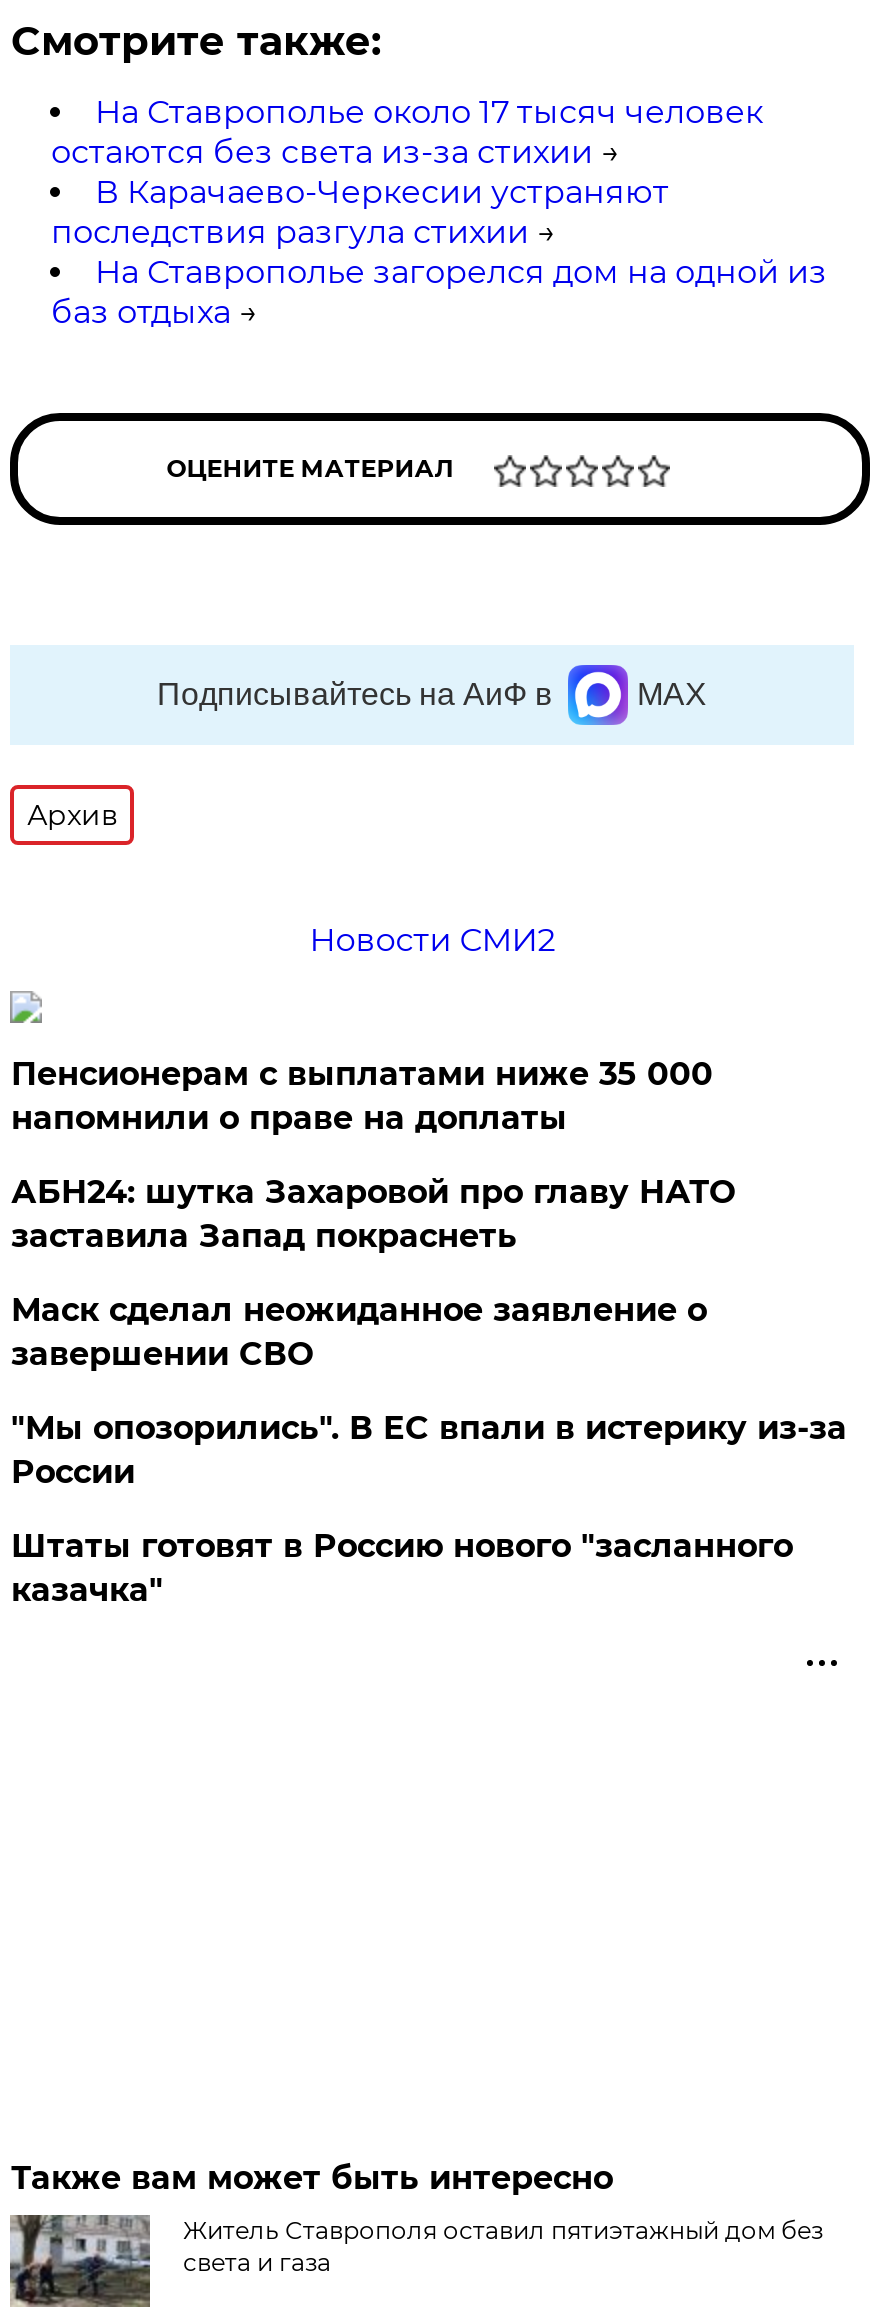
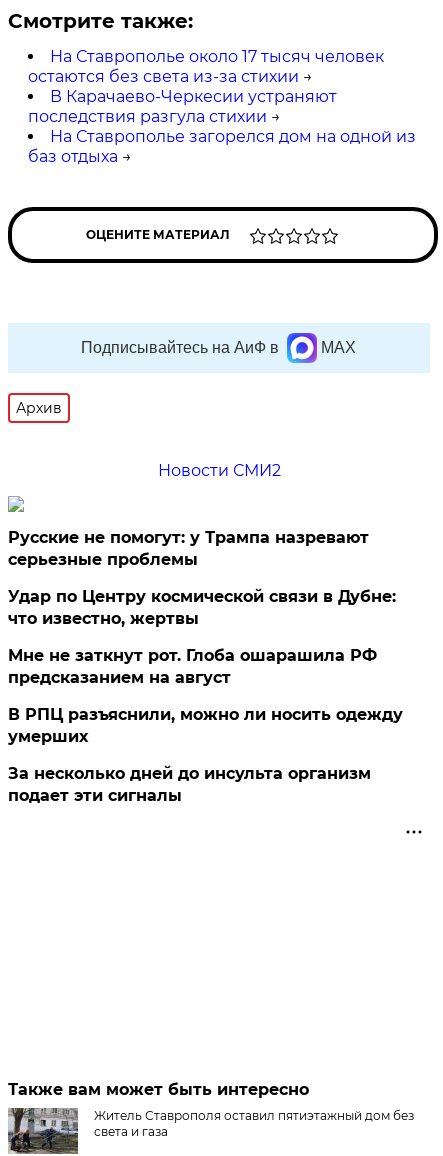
[11,1055,713,1137] Пенсионерам с выплатами ниже 35 000 | напомнили о праве на доплаты -> [8,528,369,569] Русские не помогут: у Трампа назревают | серьезные проблемы
[11,1173,735,1255] АБН24: шутка Захаровой про главу НАТО | заставила Запад покраснеть -> [8,587,396,628] Удар по Центру космической связи в Дубне: | что известно, жертвы
[11,1291,707,1373] Маск сделал неожиданное заявление о | завершении СВО -> [8,646,377,687] Мне не заткнут рот. Глоба ошарашила РФ | предсказанием на август
[11,1409,847,1491] "Мы опозорились". В ЕС впали в истерику из-за | России -> [8,705,403,746] В РПЦ разъяснили, можно ли носить одежду | умерших
[11,1527,793,1609] Штаты готовят в Россию нового "засланного | казачка" -> [8,764,371,805] За несколько дней до инсульта организм | подает эти сигналы

